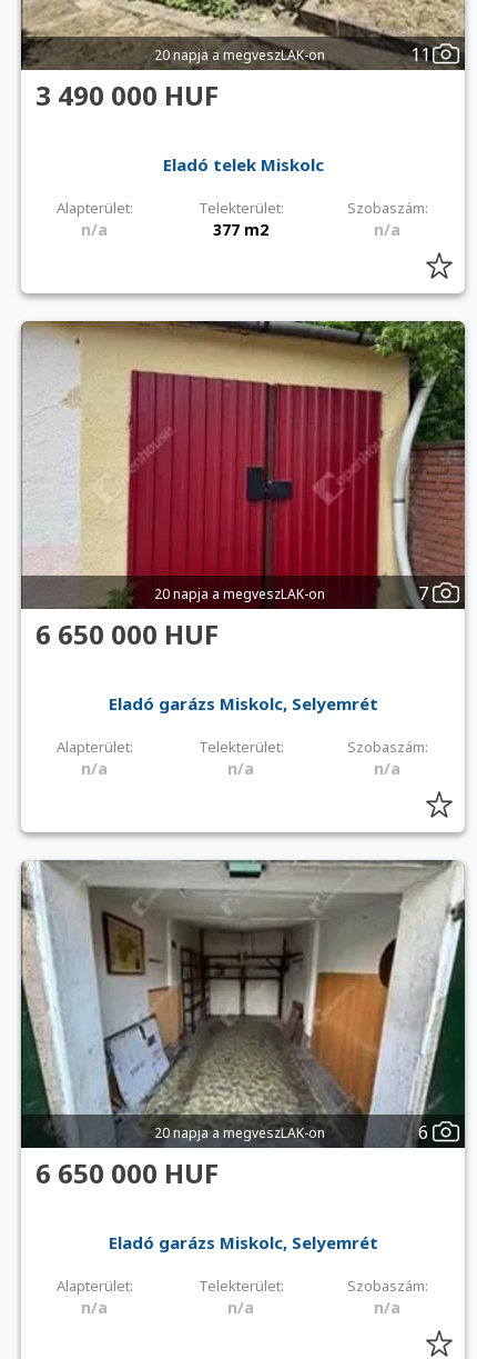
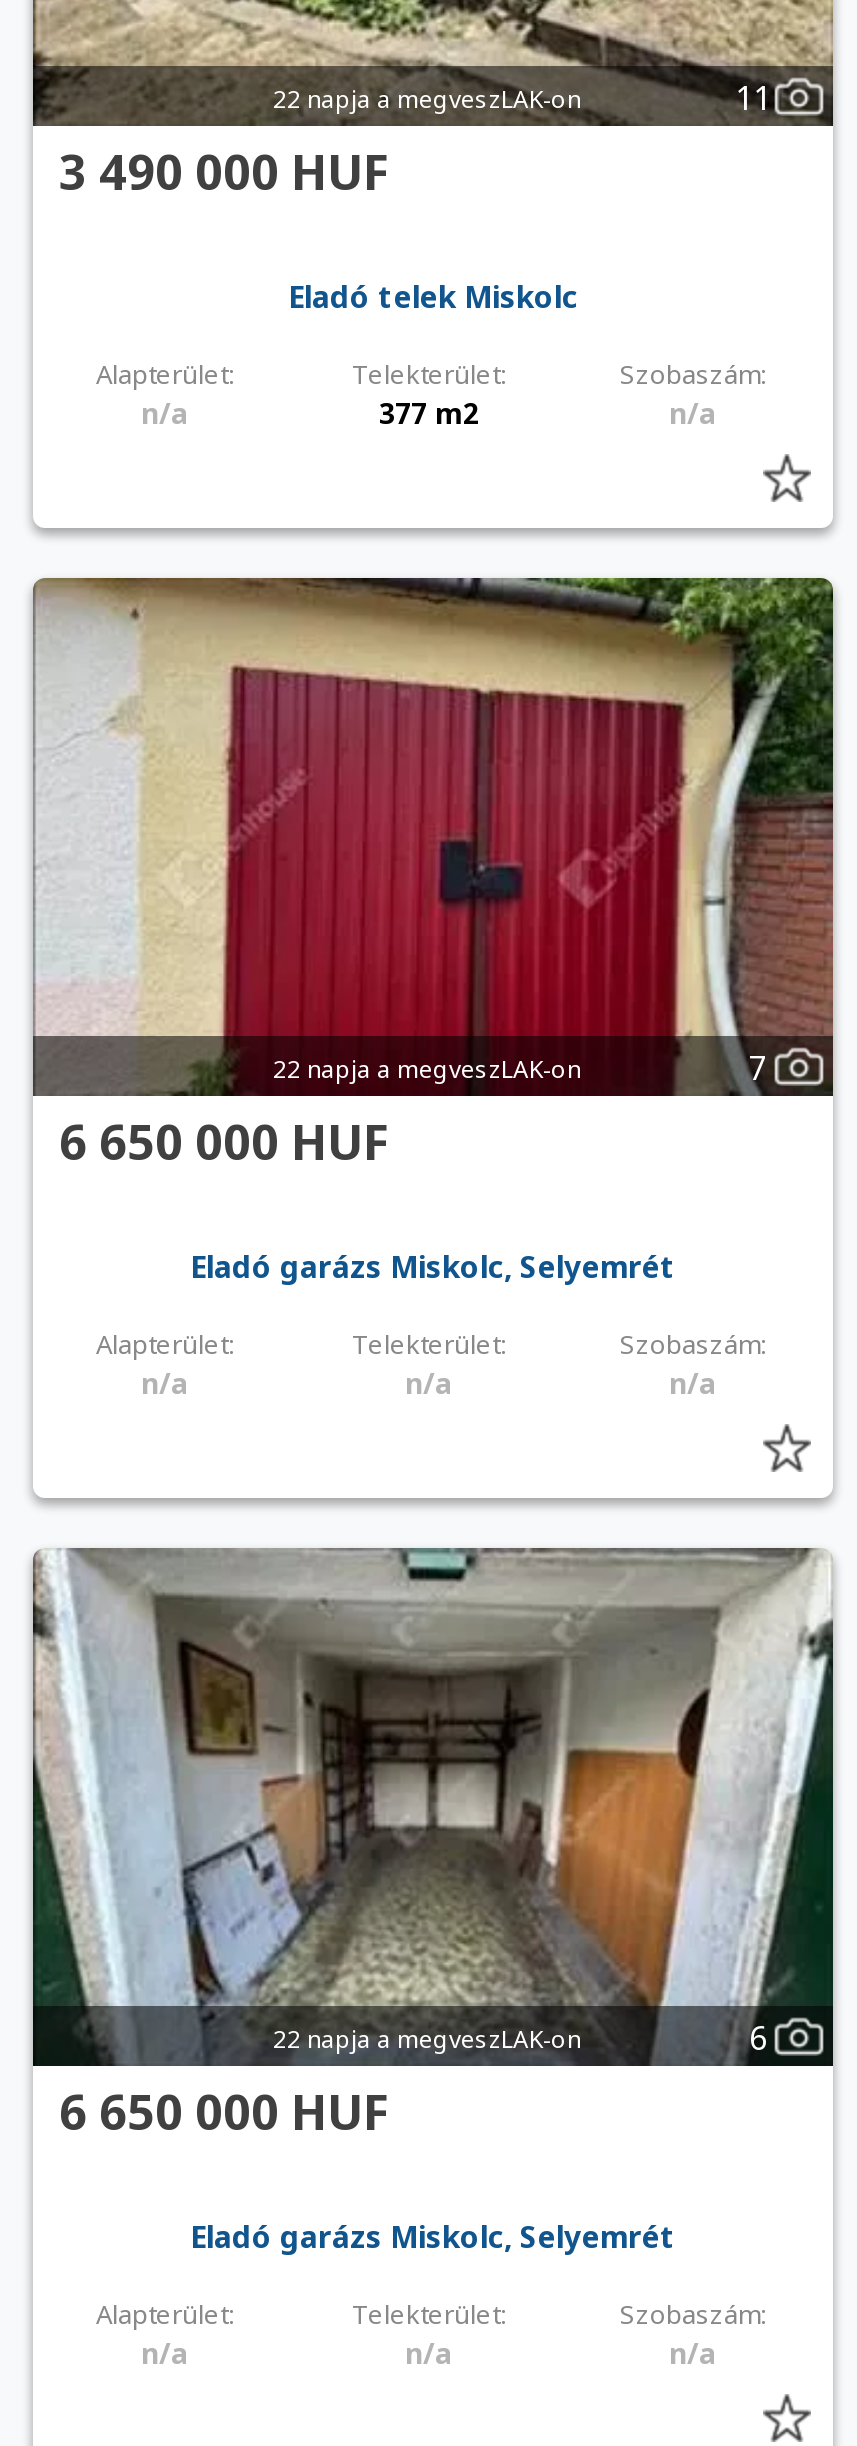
[154,46,325,64] 20 napja a megveszLAK-on -> [273,82,581,116] 22 napja a megveszLAK-on
[154,584,325,603] 20 napja a megveszLAK-on -> [273,1052,581,1086] 22 napja a megveszLAK-on
[154,1123,325,1142] 20 napja a megveszLAK-on -> [273,2022,581,2056] 22 napja a megveszLAK-on

